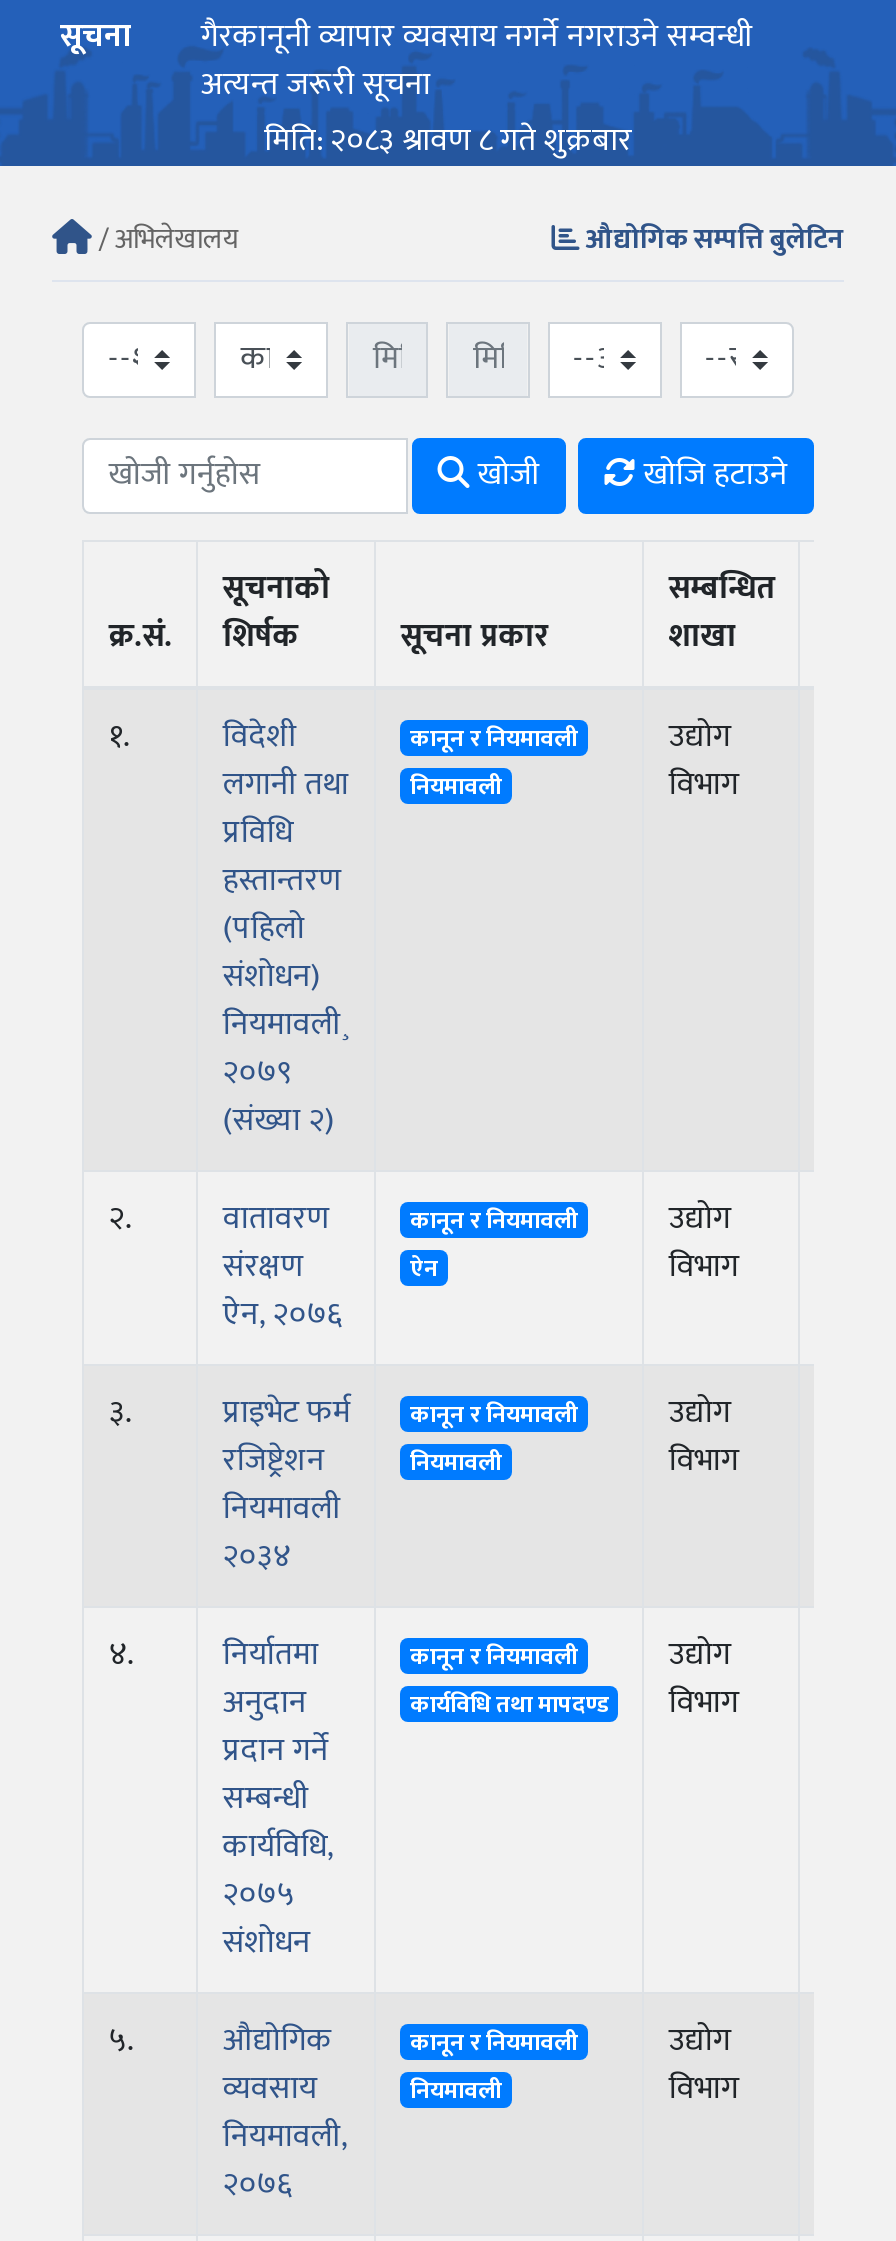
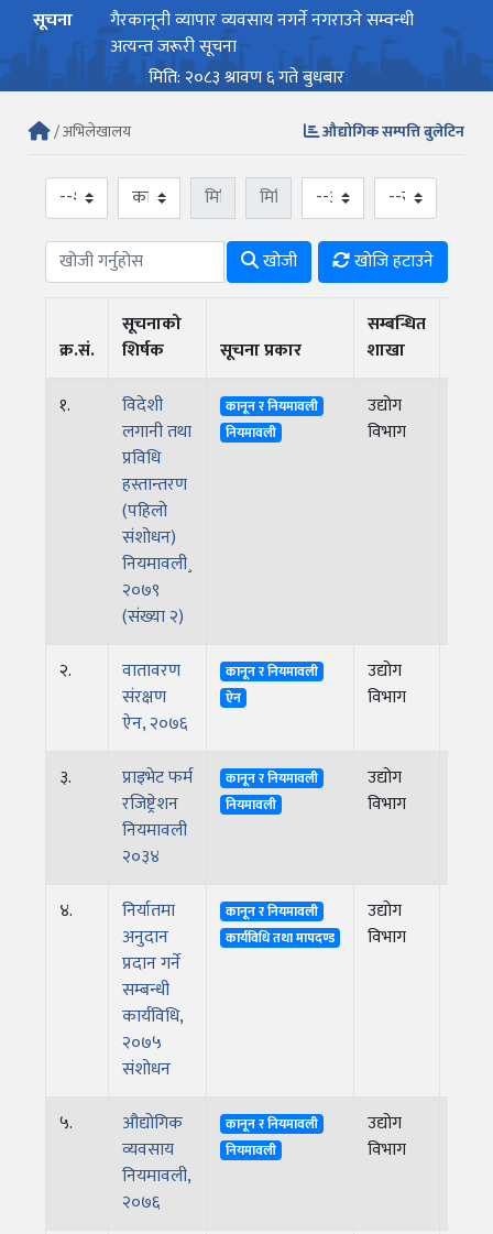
[264,114,632,168] मिति: २०८३ श्रावण ८ गते शुक्रबार -> [149,63,344,92] मिति: २०८३ श्रावण ६ गते बुधबार

